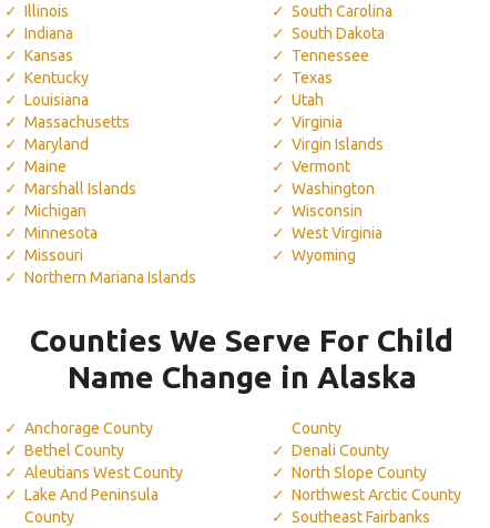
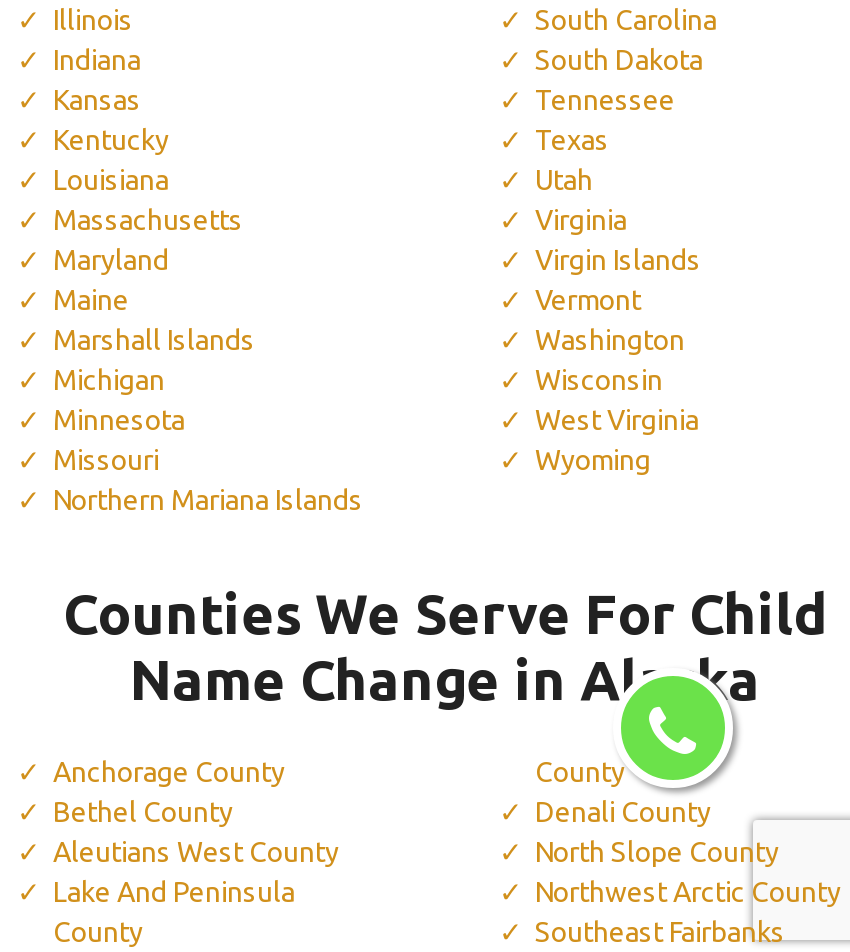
none -> [619,714,739,790] [image]

